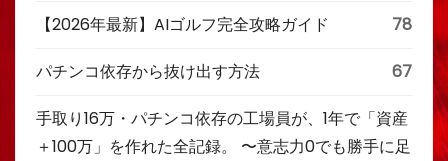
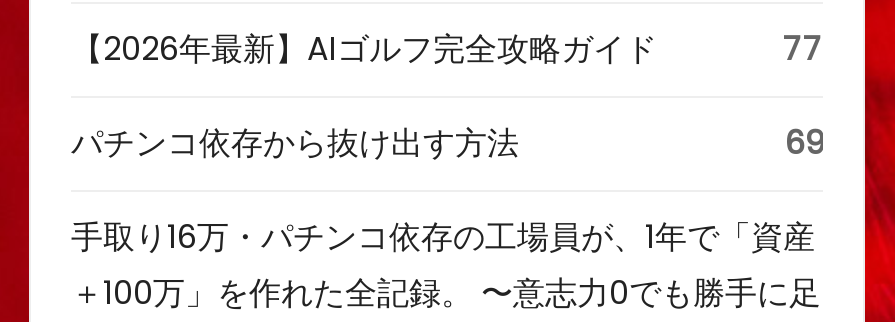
[392,13,412,36] 78 -> [783,26,823,72] 77
[392,60,412,83] 67 -> [785,120,823,166] 69

